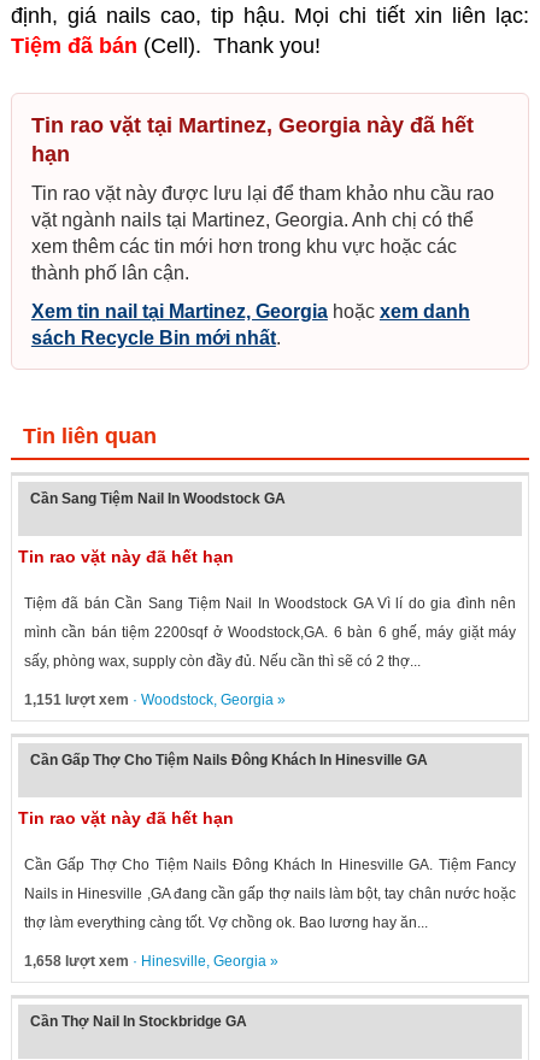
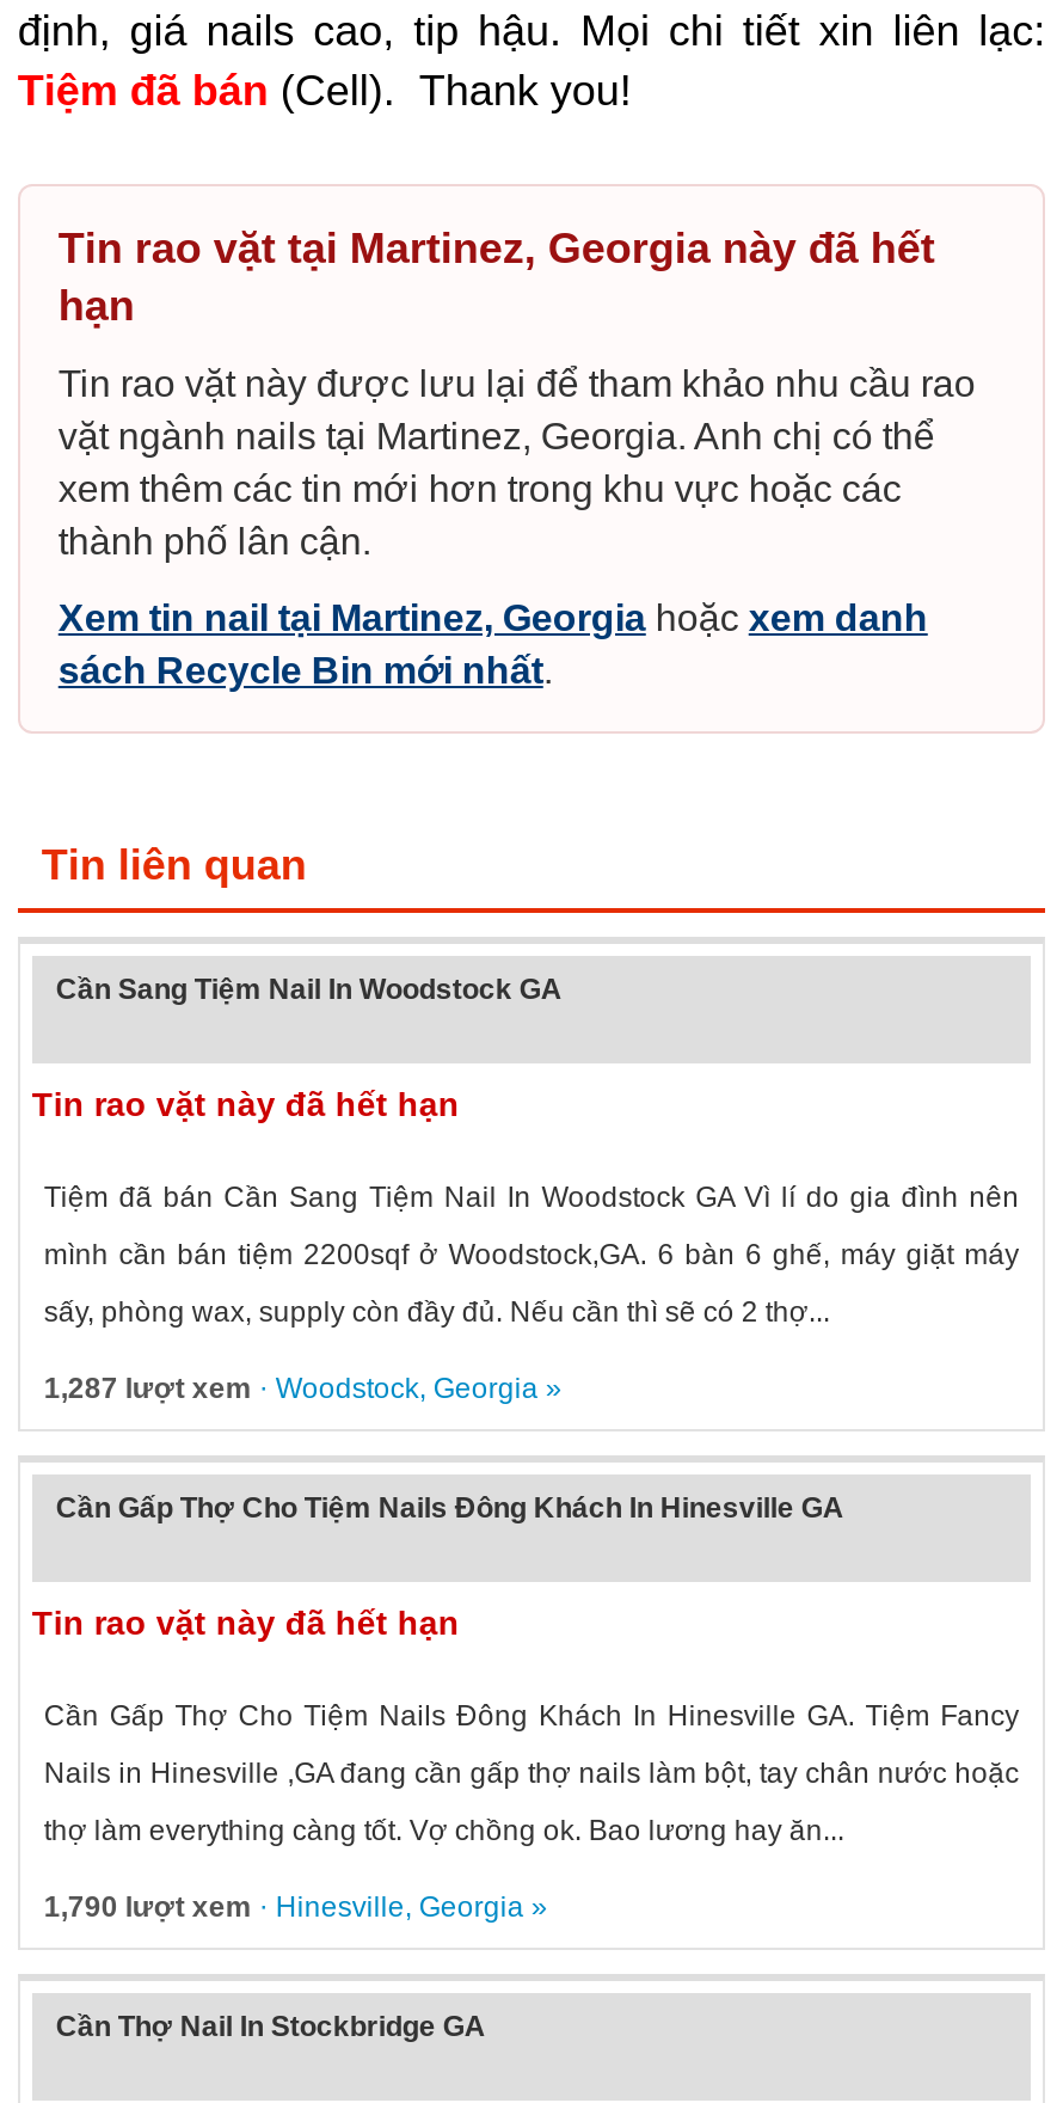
[24,691,286,708] 1,151 lượt xem · Woodstock, Georgia» -> [44,1372,562,1405] 1,287 lượt xem · Woodstock, Georgia»
[24,953,278,970] 1,658 lượt xem · Hinesville, Georgia» -> [44,1890,548,1924] 1,790 lượt xem · Hinesville, Georgia»

